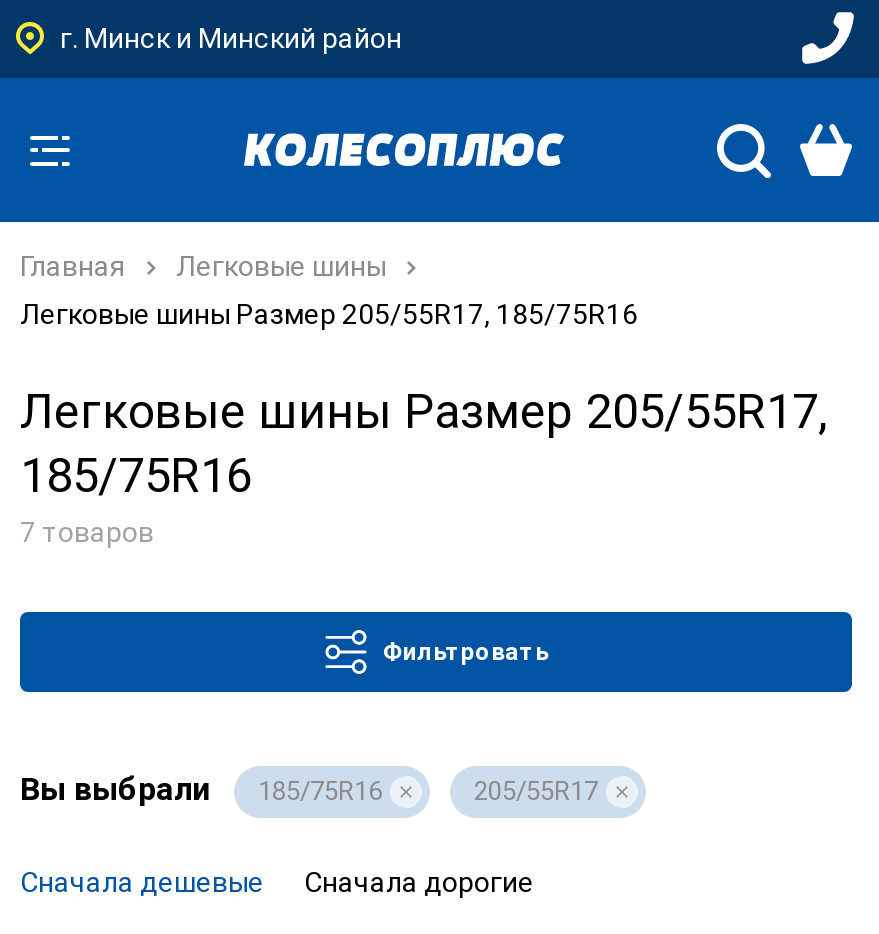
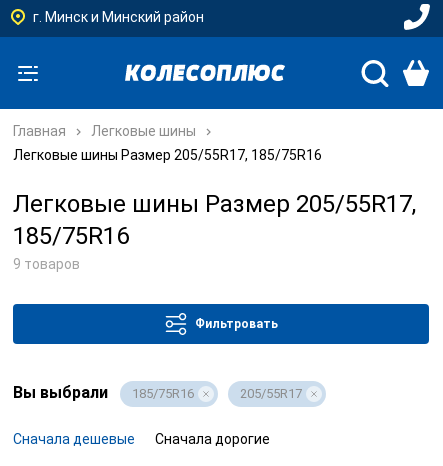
[20,516,154,548] 7 товаров -> [13,256,80,272] 9 товаров

